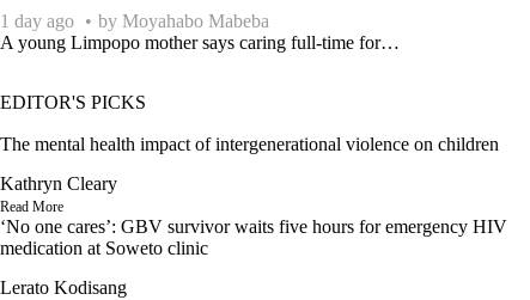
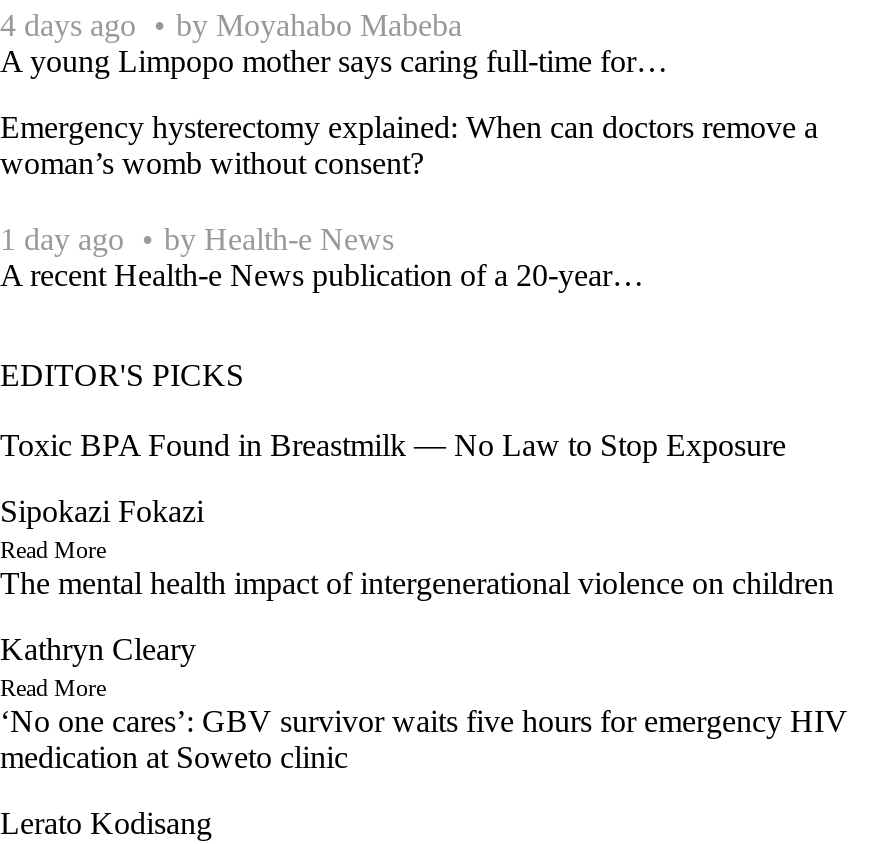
[0,11,269,32] 1 day ago by Moyahabo Mabeba -> [0,9,462,43] 4 days ago by Moyahabo Mabeba
none -> [0,111,818,293] Emergency hysterectomy explained: When can doctors remove a | woman’s womb without consent? | 1 day ago | by Health-e News | A recent Health-e News publication of a 20-year …
none -> [0,429,786,564] Toxic BPA Found in Breastmilk — No Law to Stop Exposure | Sipokazi Fokazi | Read More

